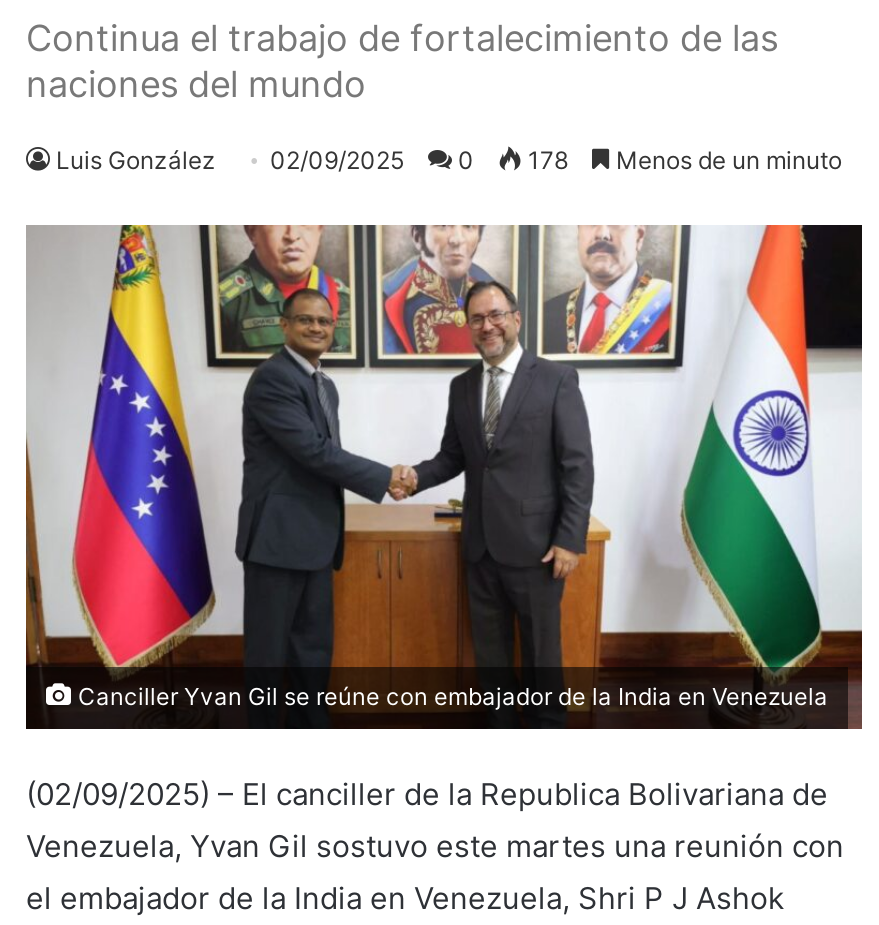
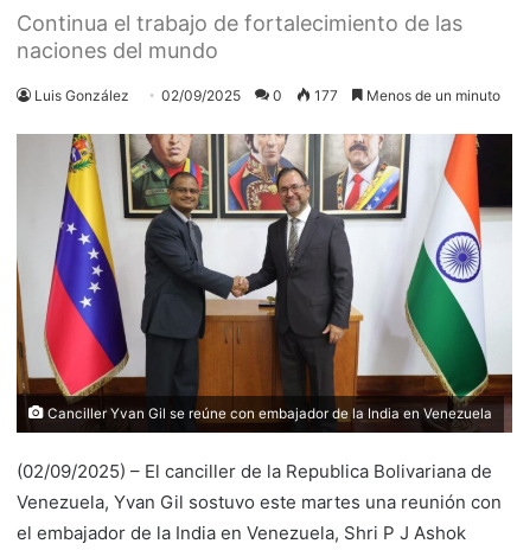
[56,144,842,174] Luis González 02/09/2025 0 178 Menos de un minuto -> [34,86,500,104] Luis González 02/09/2025 0 177 Menos de un minuto

